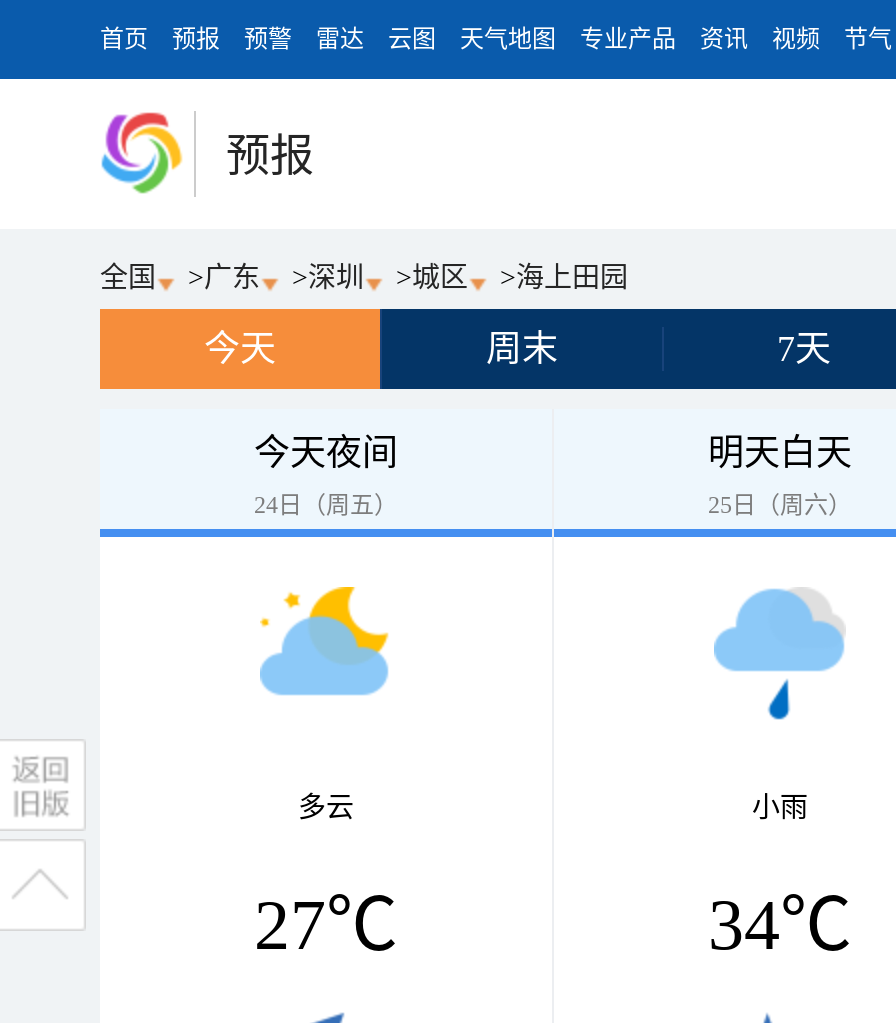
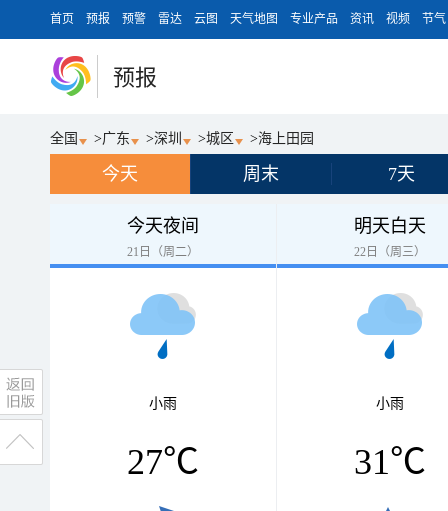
[254,491,398,519] 24日（周五） -> [127,245,199,259] 21日（周二）
[708,491,852,519] 25日（周六） -> [354,245,426,259] 22日（周三）
[258,585,390,823] [image] | 多云 -> [129,293,196,411] [image] | 小雨
[708,885,852,965] 34℃ -> [354,442,426,482] 31℃

